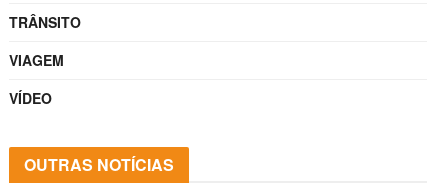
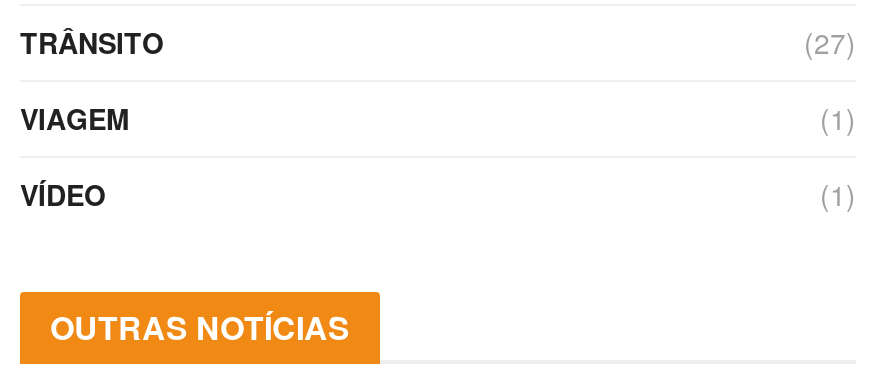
none -> [804,22,856,62] (27)
none -> [820,98,856,138] (1)
none -> [820,174,856,214] (1)

